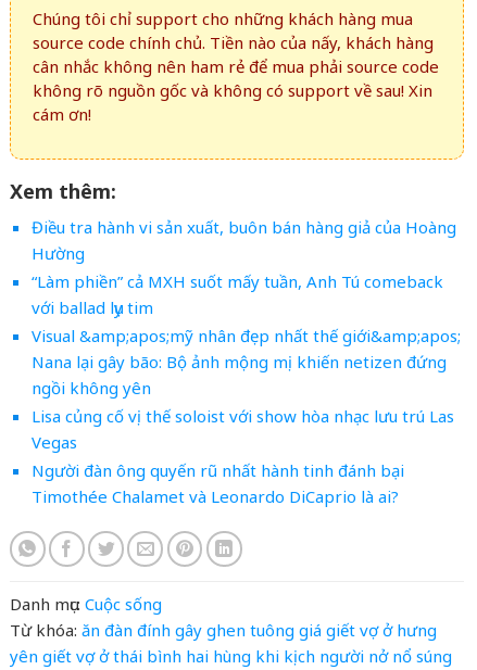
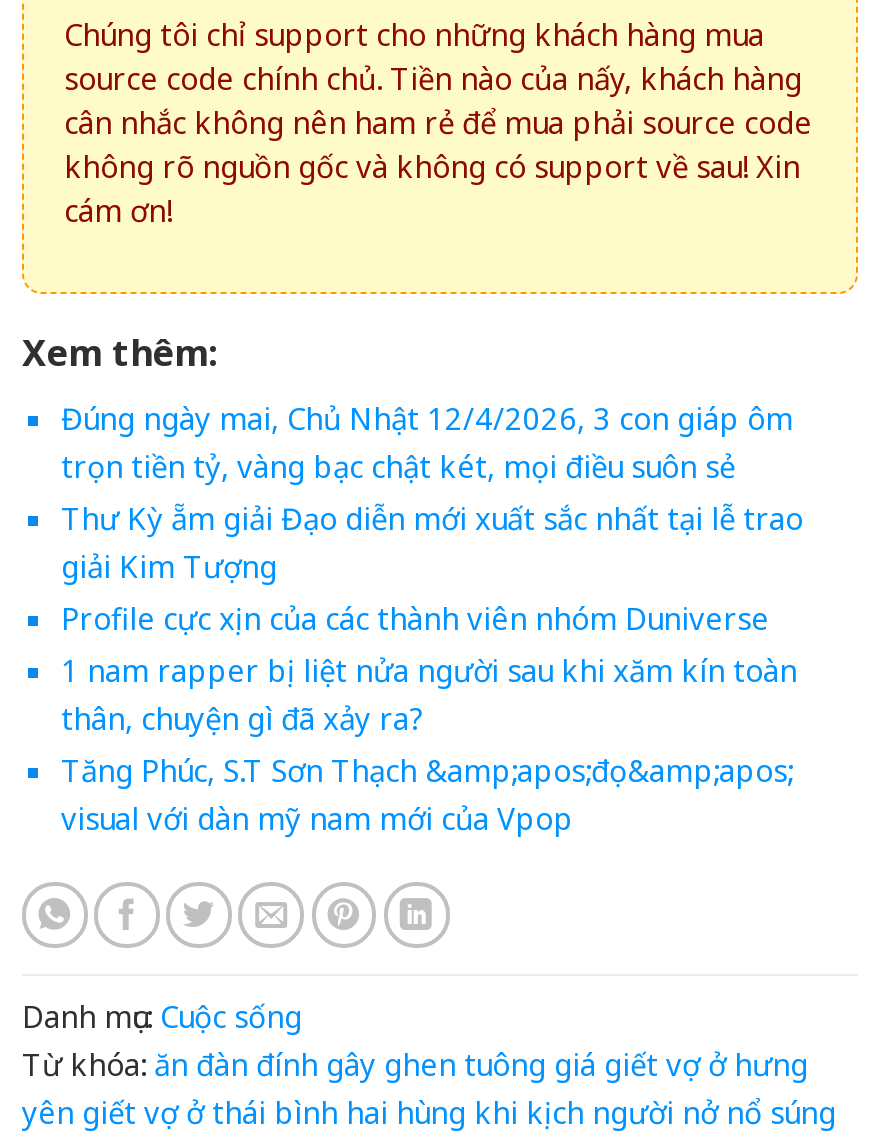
[31,216,460,507] Điều tra hành vi sản xuất, buôn bán hàng giả của Hoàng | Hường | “Làm phiền” cả MXH suốt mấy tuần, Anh Tú comeback | với ballad lụy tim | Visual &amp;apos;mỹ nhân đẹp nhất thế giới&amp;apos; | Nana lại gây bão: Bộ ảnh mộng mị khiến netizen đứng | ngồi không yên | Lisa củng cố vị thế soloist với show hòa nhạc lưu trú Las | Vegas | Người đàn ông quyến rũ nhất hành tinh đánh bại | Timothée Chalamet và Leonardo DiCaprio là ai? -> [61,397,803,837] Đúng ngày mai, Chủ Nhật 12/4/2026, 3 con giáp ôm | trọn tiền tỷ, vàng bạc chật két, mọi điều suôn sẻ | Thư Kỳ ẵm giải Đạo diễn mới xuất sắc nhất tại lễ trao | giải Kim Tượng | Profile cực xịn của các thành viên nhóm Duniverse | 1 nam rapper bị liệt nửa người sau khi xăm kín toàn | thân, chuyện gì đã xảy ra? | Tăng Phúc, S.T Sơn Thạch &amp;apos;đọ&amp;apos; | visual với dàn mỹ nam mới của Vpop

